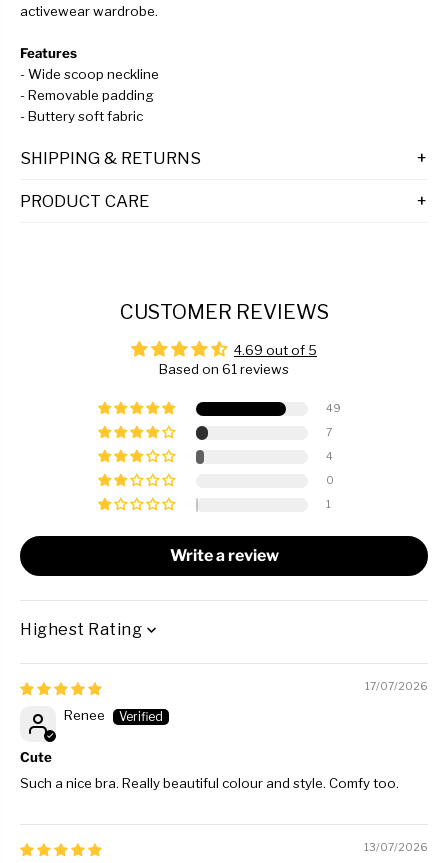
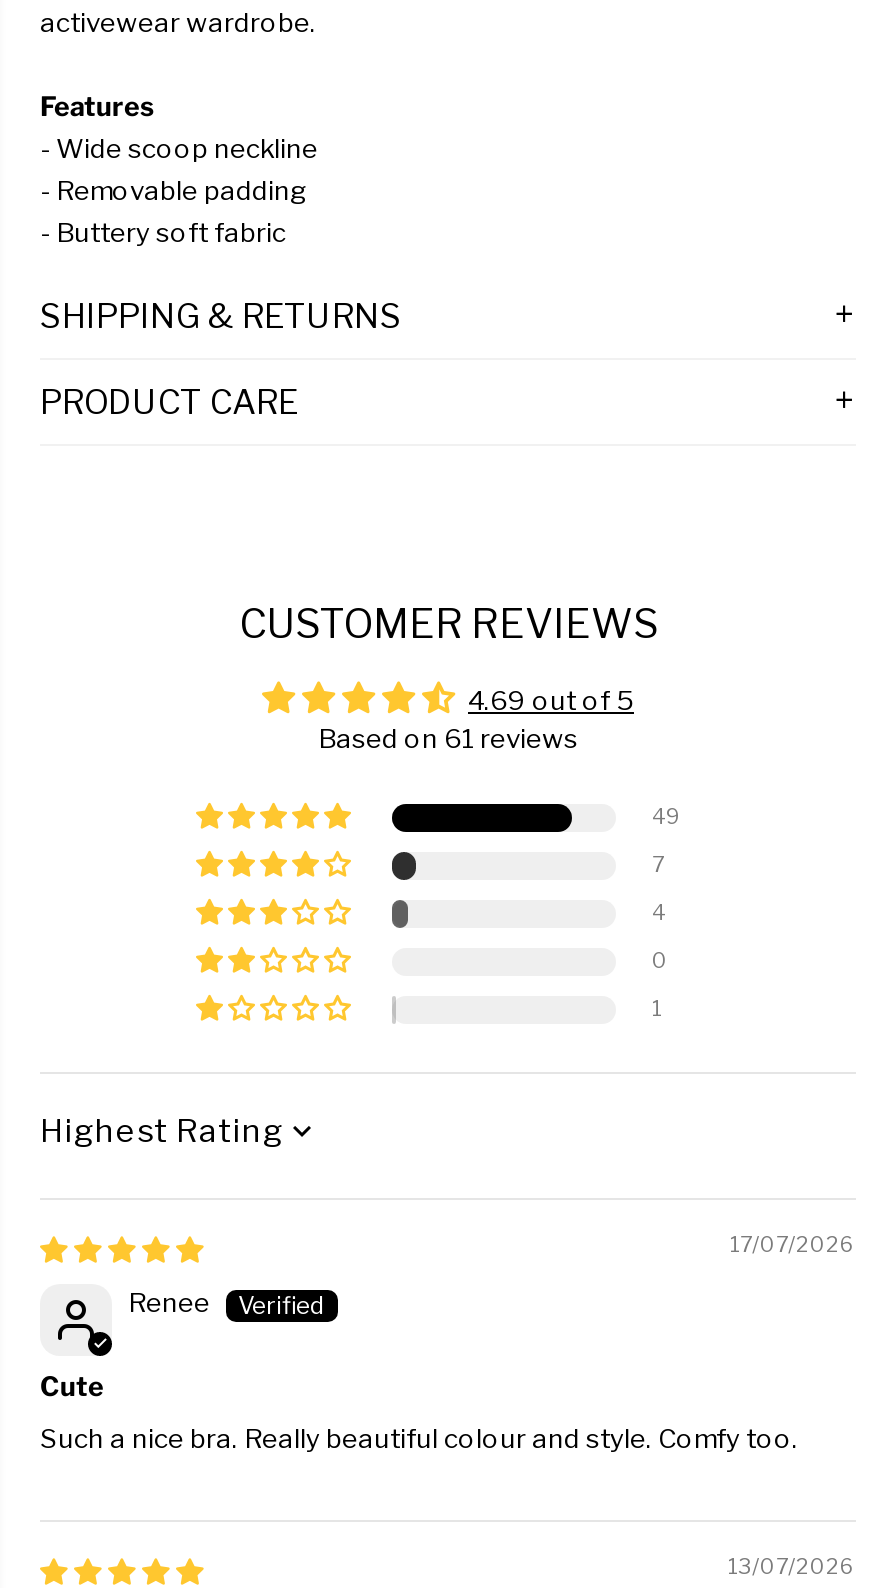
[169,546,278,565] Write a review -> none

